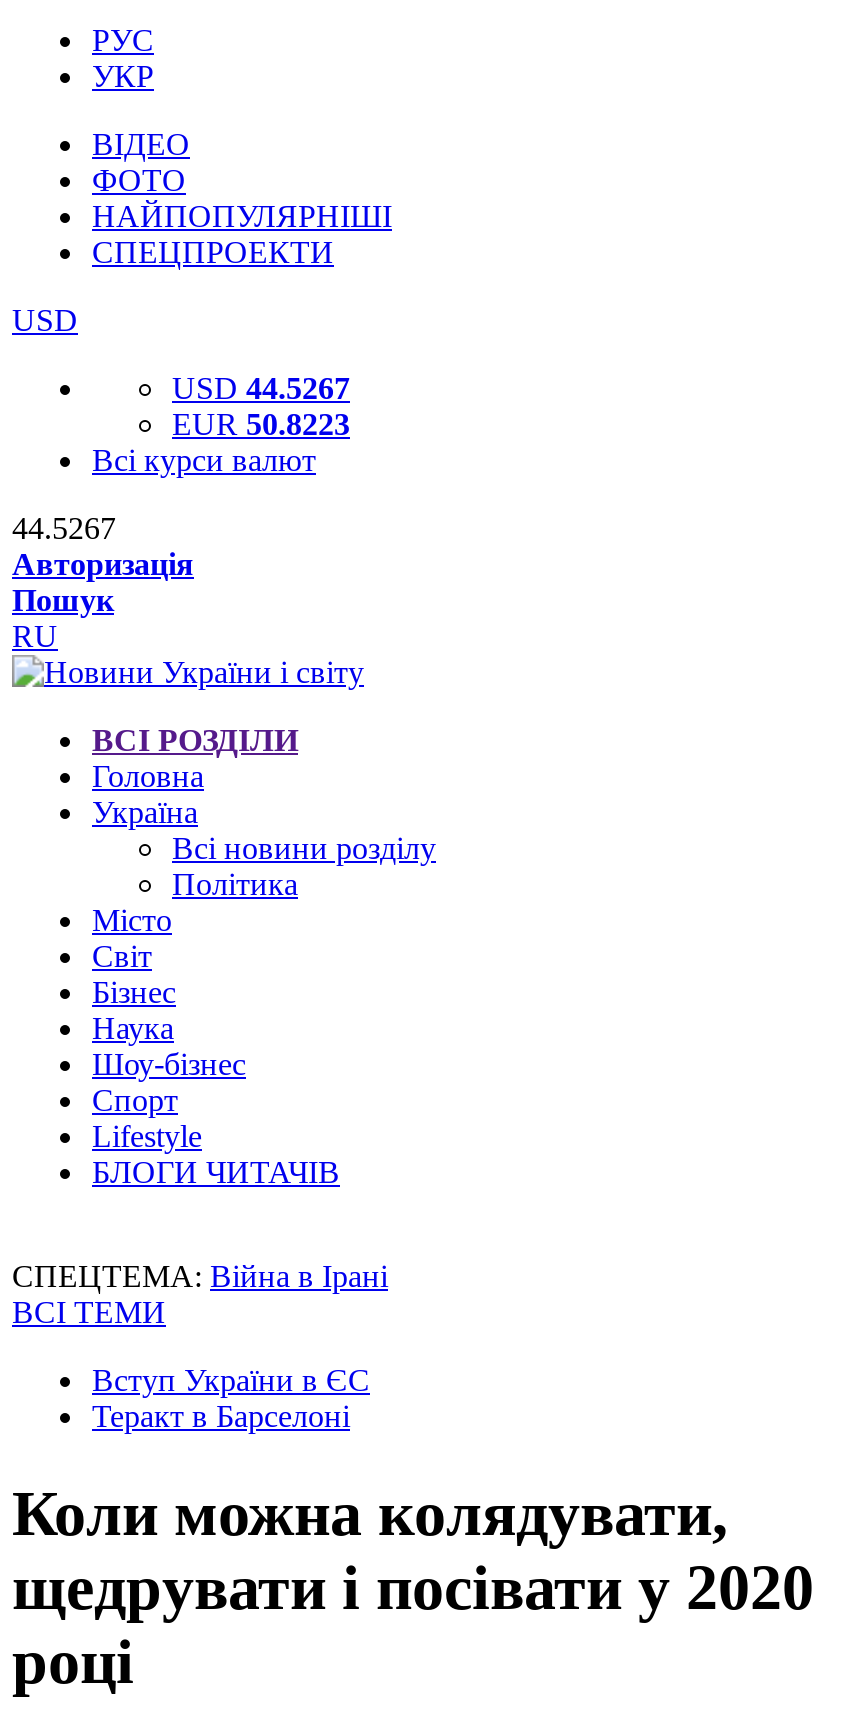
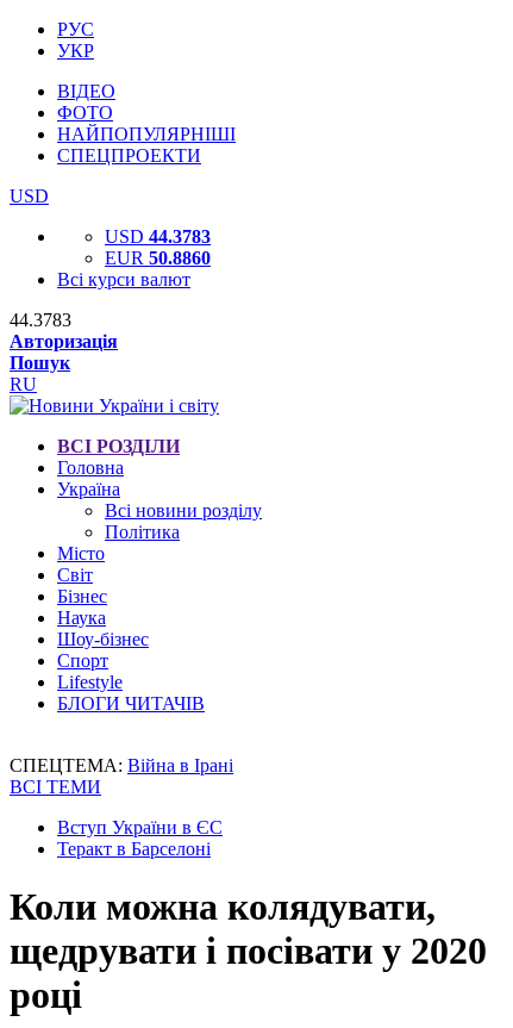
[172,371,350,405] USD 44.5267 -> [105,226,211,247] USD 44.3783
[172,407,350,441] EUR 50.8223 -> [105,248,211,268] EUR 50.8860
[12,511,116,545] 44.5267 -> [10,310,71,330] 44.3783

